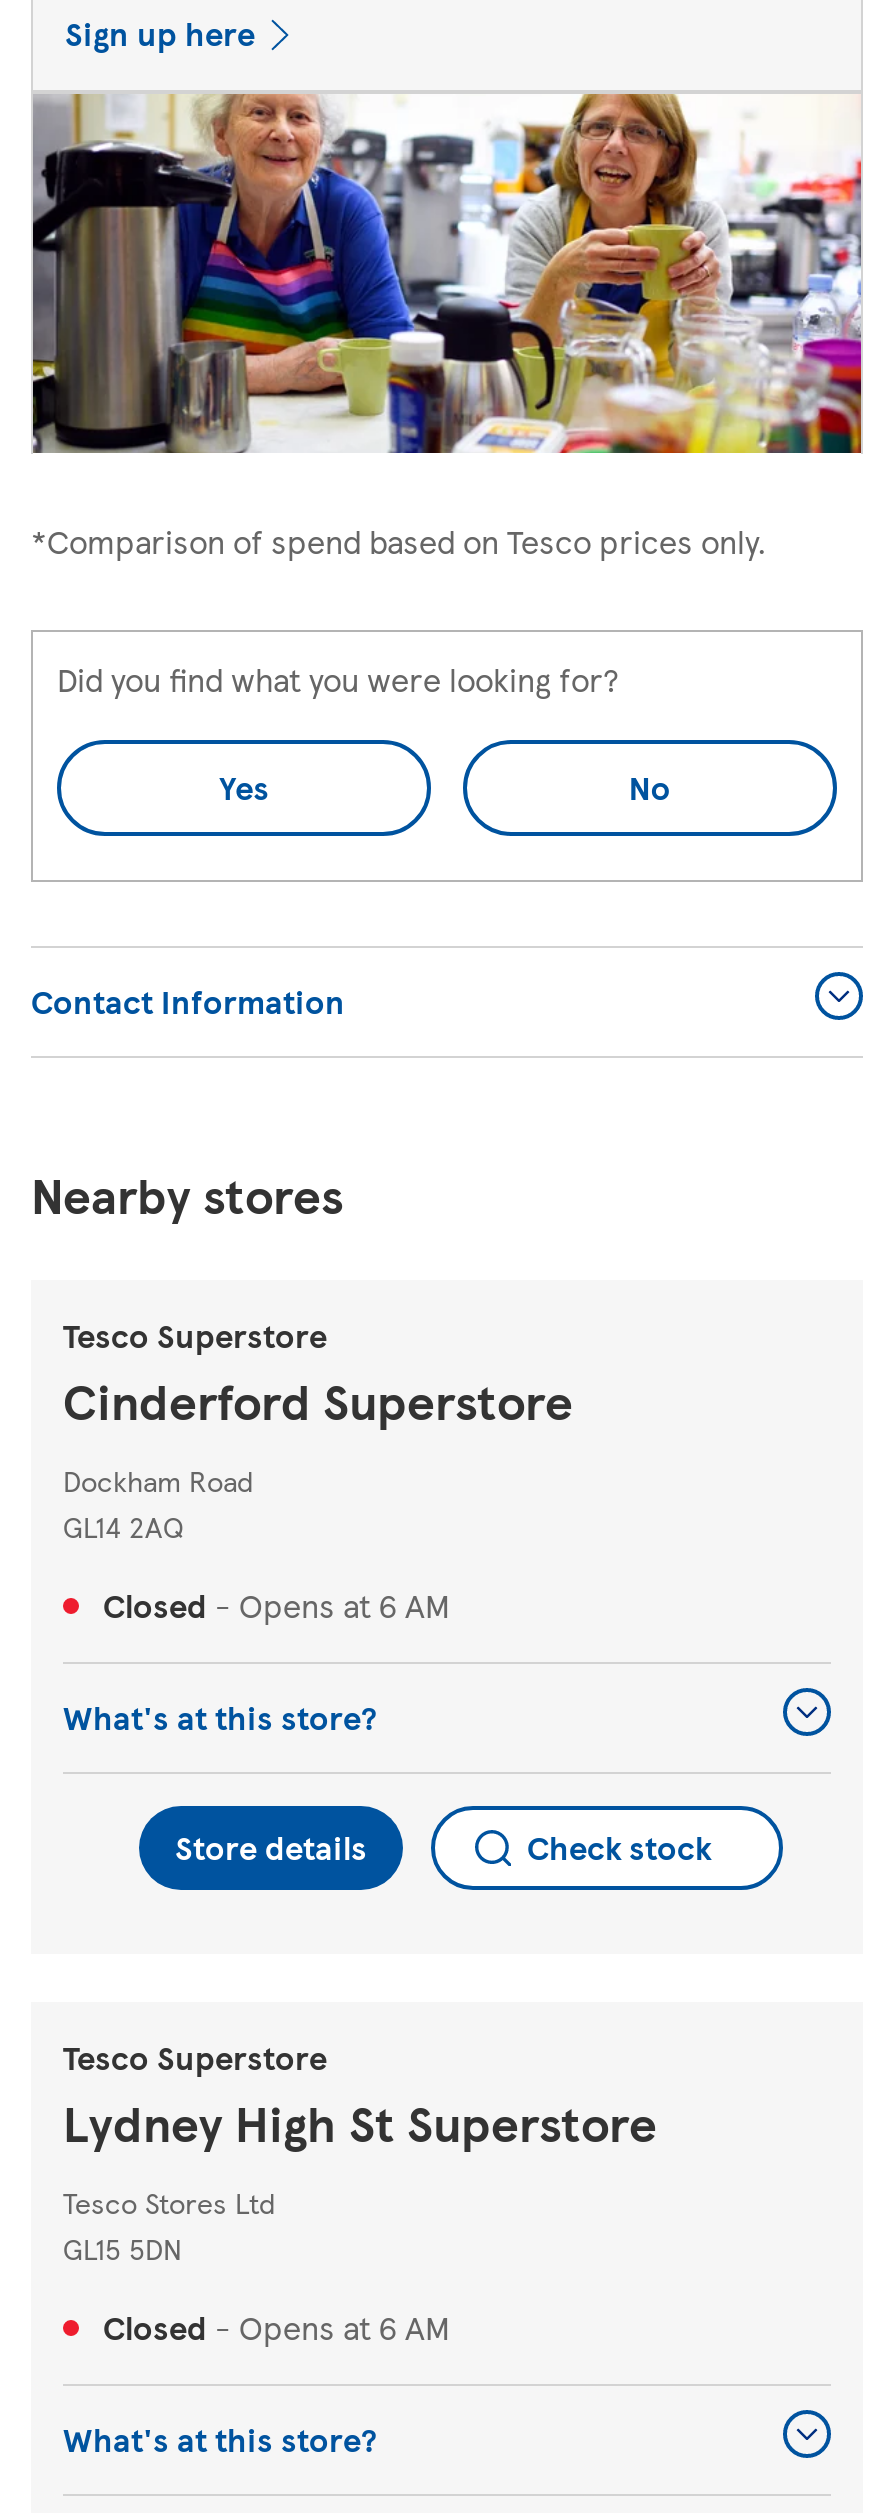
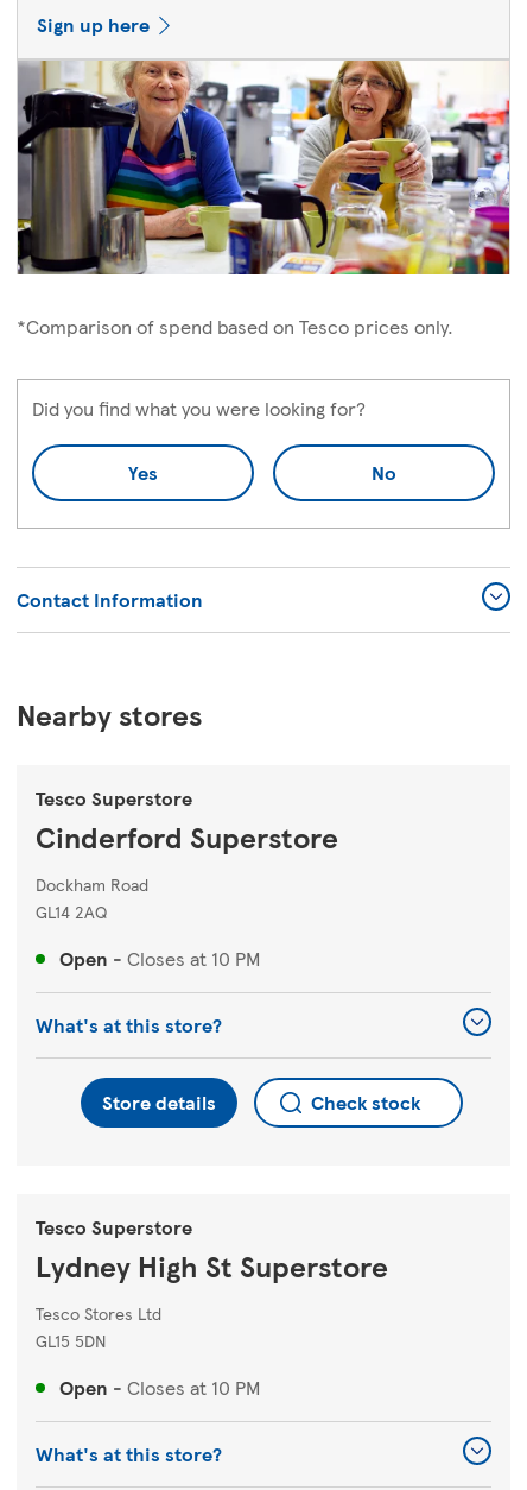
[103,1581,449,1627] Closed - Opens at 6 AM -> [59,944,260,971] Open - Closes at 10 PM
[103,2303,449,2349] Closed - Opens at 6 AM -> [59,1373,260,1400] Open - Closes at 10 PM

